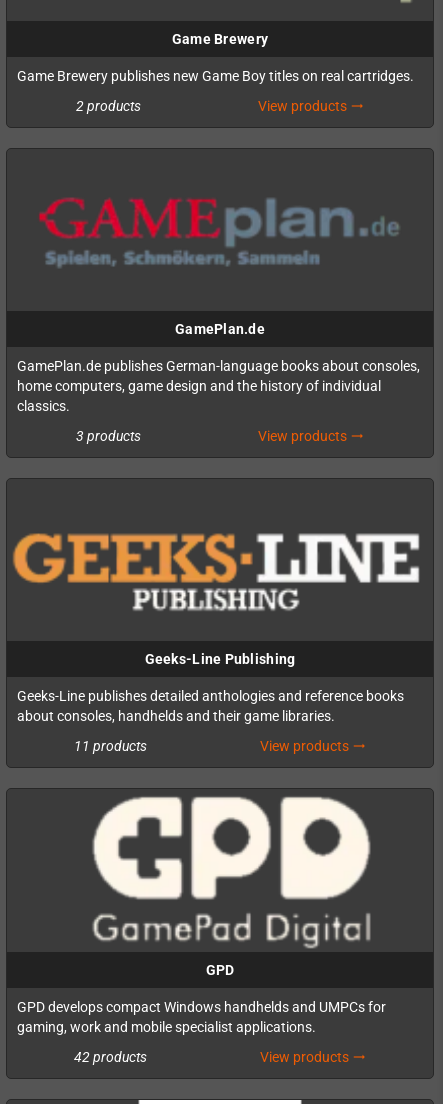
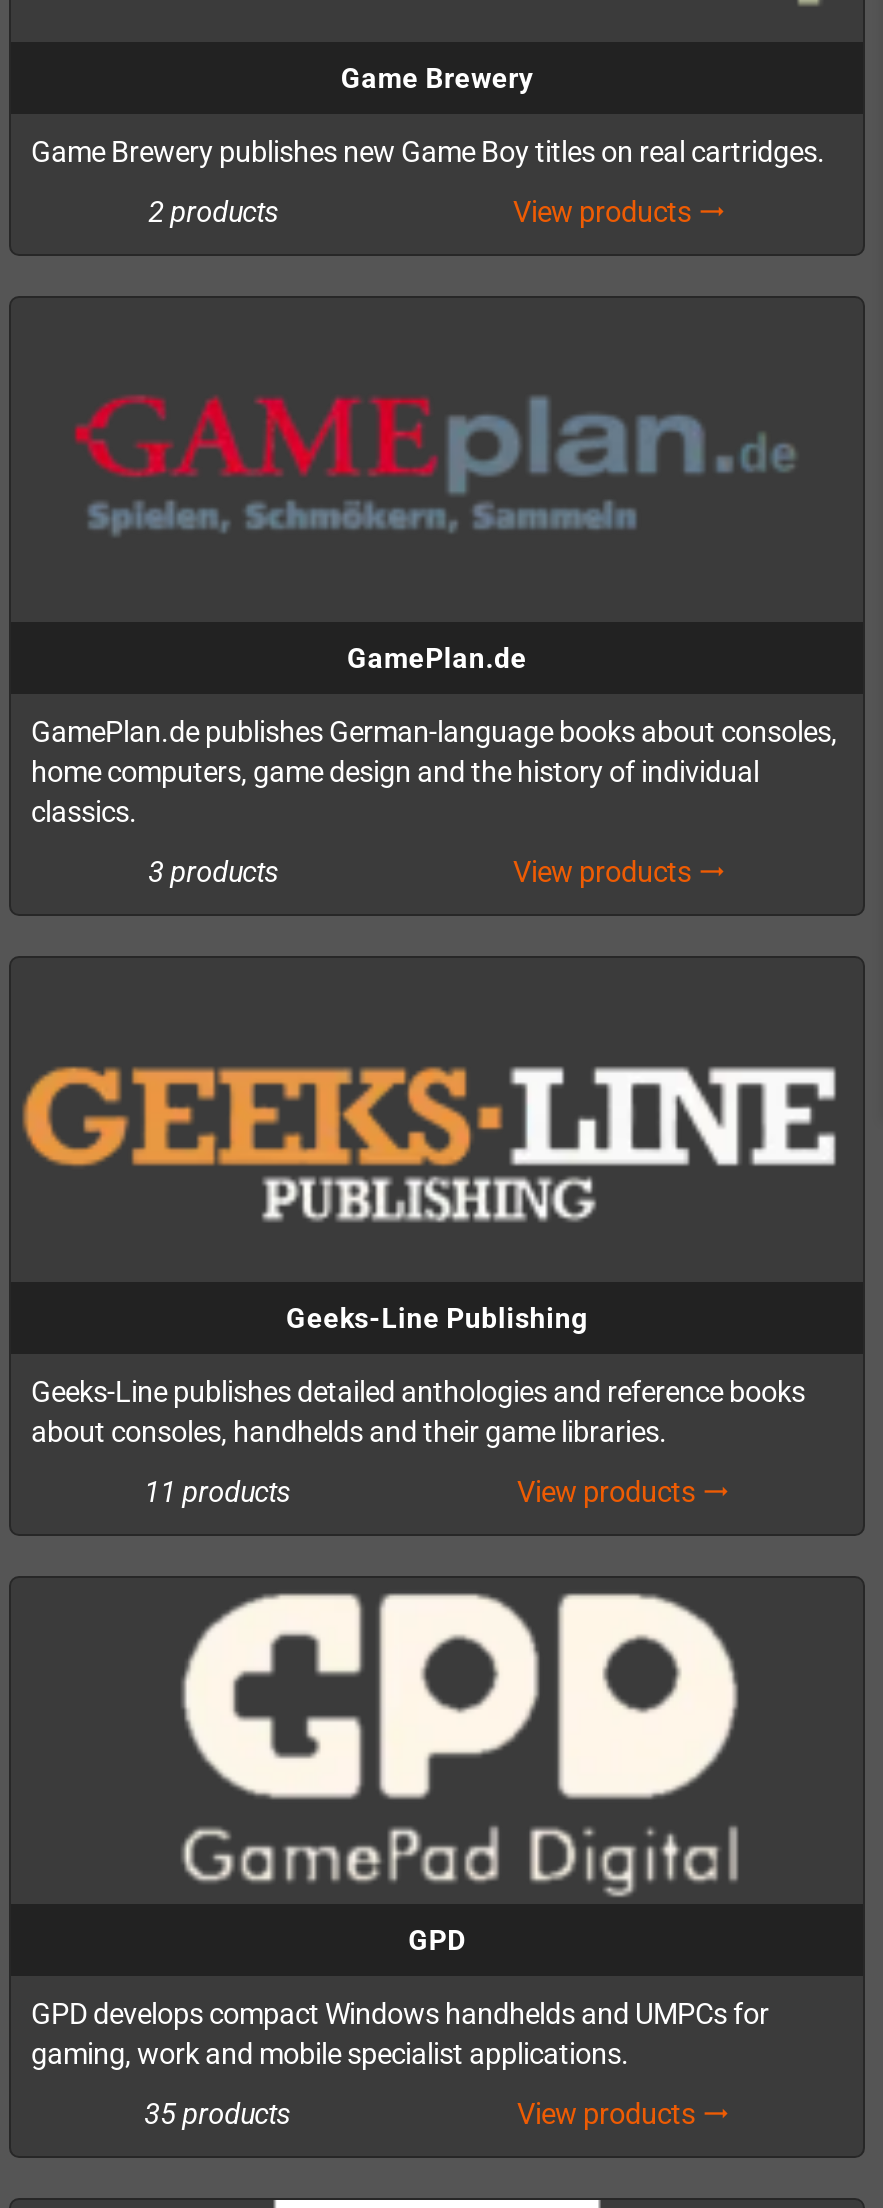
[74,1049,147,1066] 42 products -> [144,2097,290,2131] 35 products

